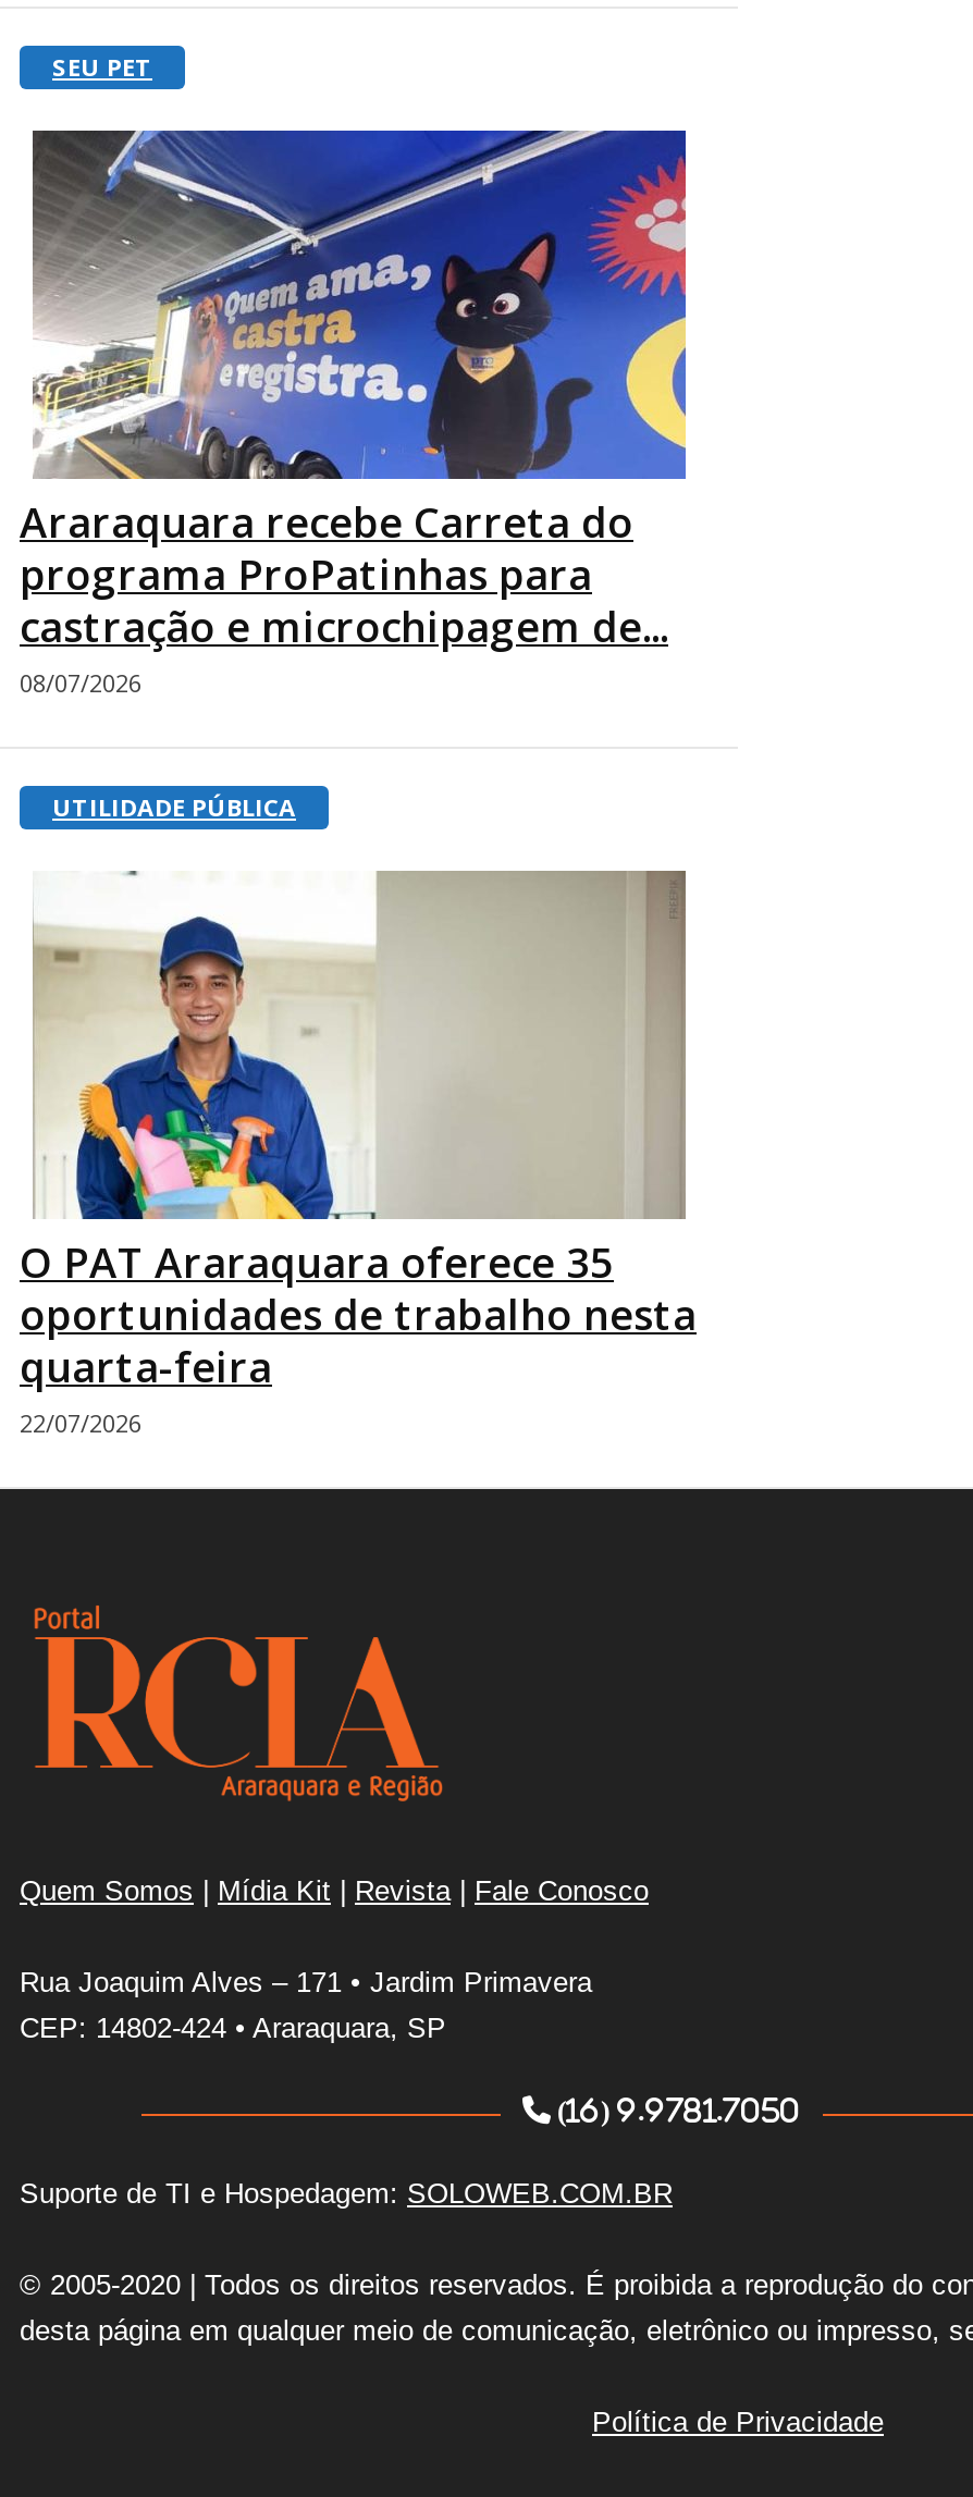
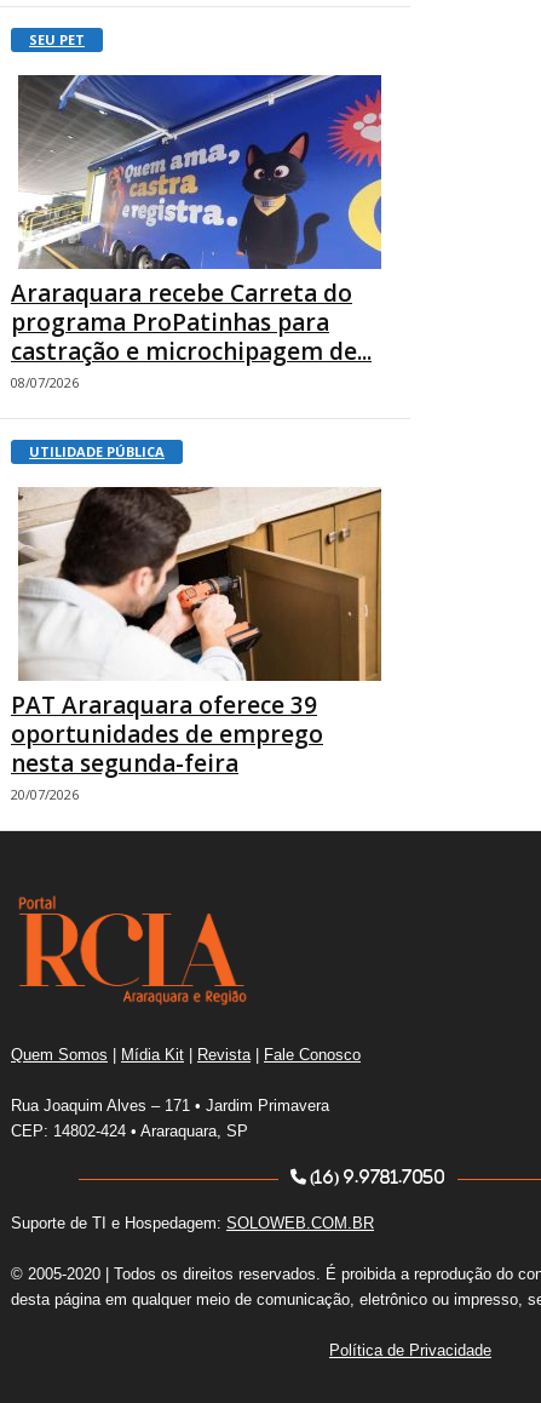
[20,871,697,1439] [image] | O PAT Araraquara oferece 35 | oportunidades de trabalho nesta | quarta-feira | 22/07/2026 -> [11,486,381,803] [image] | PAT Araraquara oferece 39 | oportunidades de emprego | nesta segunda-feira | 20/07/2026

